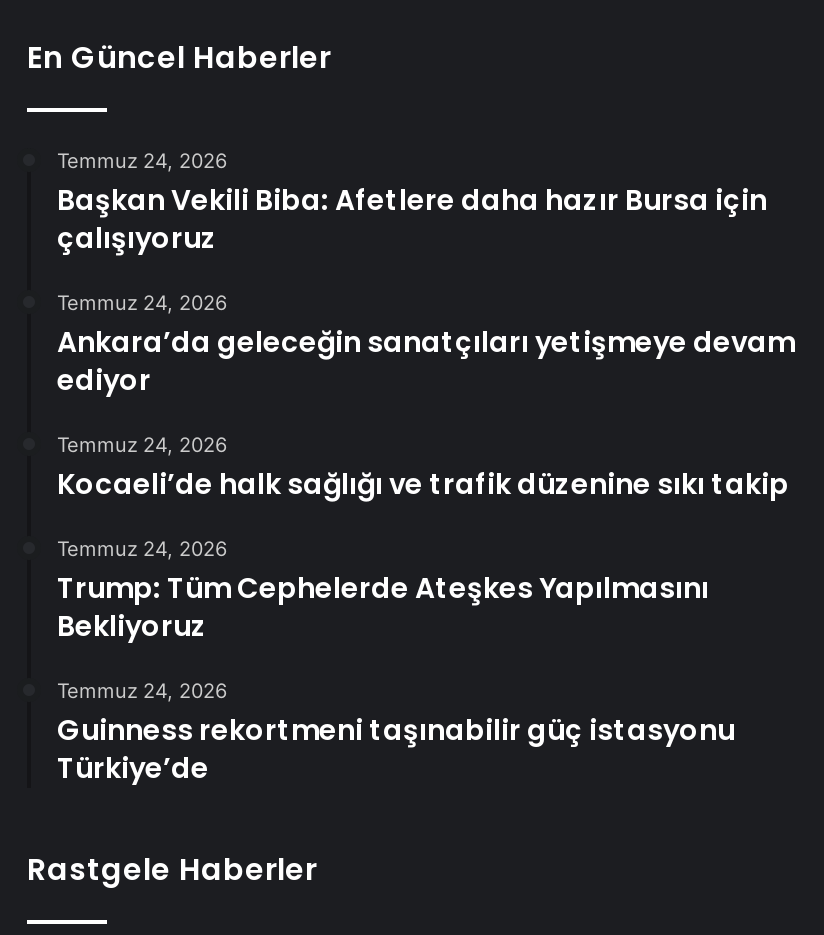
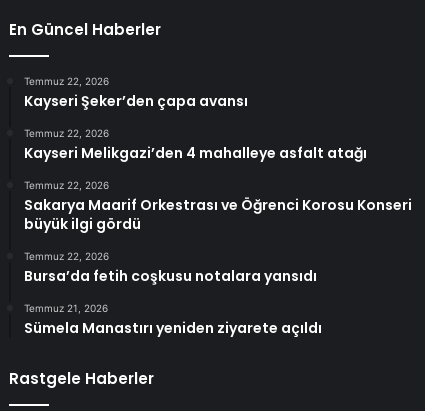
[57,148,767,258] Temmuz 24, 2026 | Başkan Vekili Biba: Afetlere daha hazır Bursa için | çalışıyoruz -> [24,75,248,111] Temmuz 22, 2026 | Kayseri Şeker’den çapa avansı
[57,290,795,400] Temmuz 24, 2026 | Ankara’da geleceğin sanatçıları yetişmeye devam | ediyor -> [24,127,367,163] Temmuz 22, 2026 | Kayseri Melikgazi’den 4 mahalleye asfalt atağı
[57,432,789,504] Temmuz 24, 2026 | Kocaeli’de halk sağlığı ve trafik düzenine sıkı takip -> [24,179,412,234] Temmuz 22, 2026 | Sakarya Maarif Orkestrası ve Öğrenci Korosu Konseri | büyük ilgi gördü
[57,536,709,646] Temmuz 24, 2026 | Trump: Tüm Cephelerde Ateşkes Yapılmasını | Bekliyoruz -> [24,250,317,286] Temmuz 22, 2026 | Bursa’da fetih coşkusu notalara yansıdı
[57,678,735,788] Temmuz 24, 2026 | Guinness rekortmeni taşınabilir güç istasyonu | Türkiye’de -> [24,302,322,338] Temmuz 21, 2026 | Sümela Manastırı yeniden ziyarete açıldı

